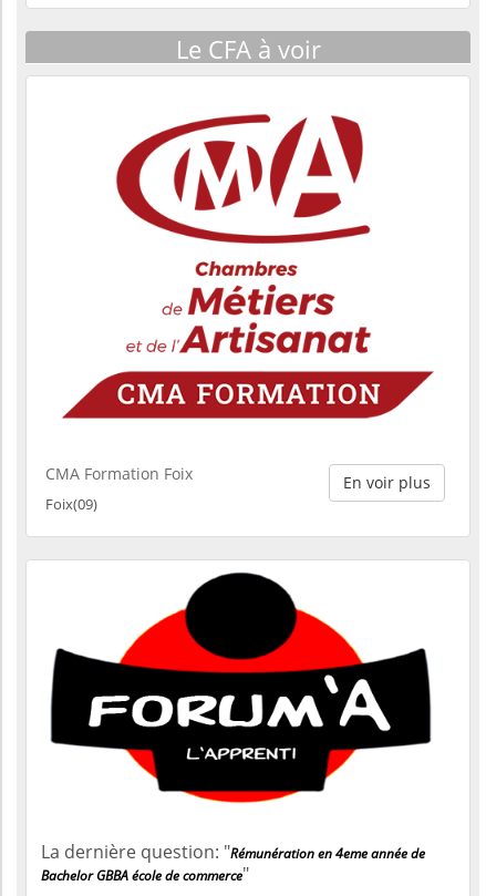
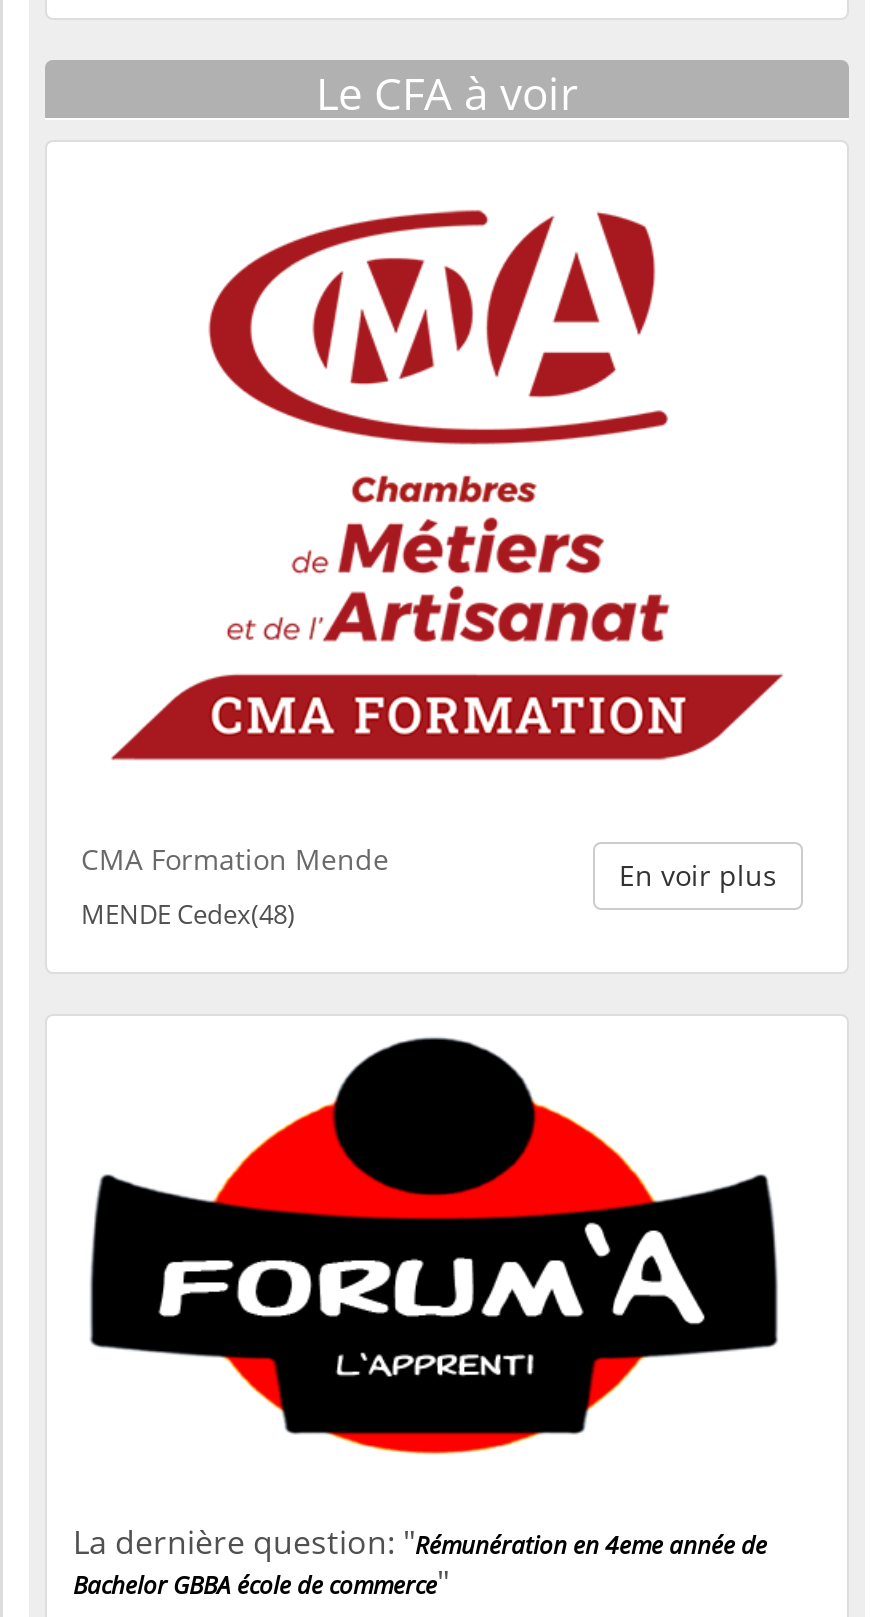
[45,463,193,484] CMA Formation Foix -> [81,840,389,878] CMA Formation Mende
[45,494,97,514] Foix(09) -> [81,896,295,932] MENDE Cedex(48)

